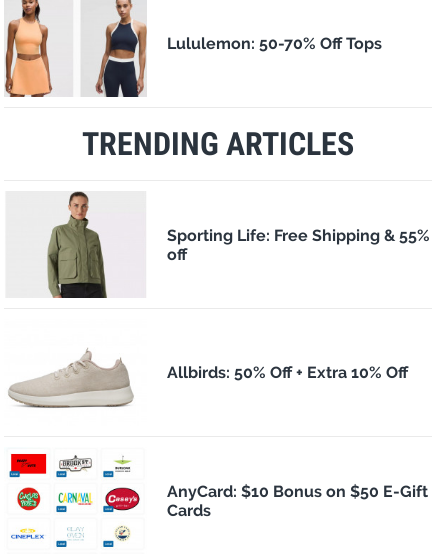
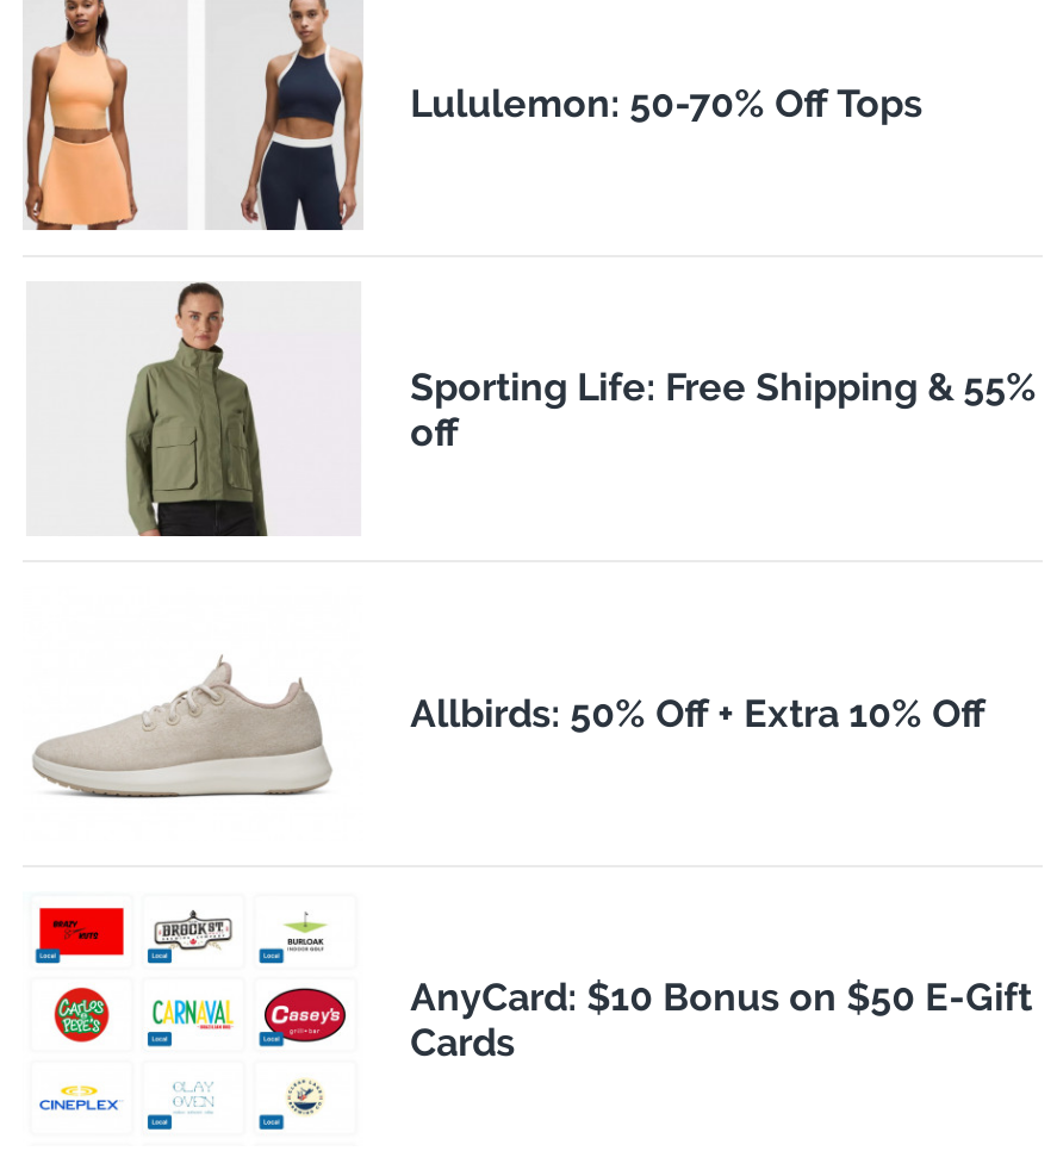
[82,125,354,163] TRENDING ARTICLES -> none

